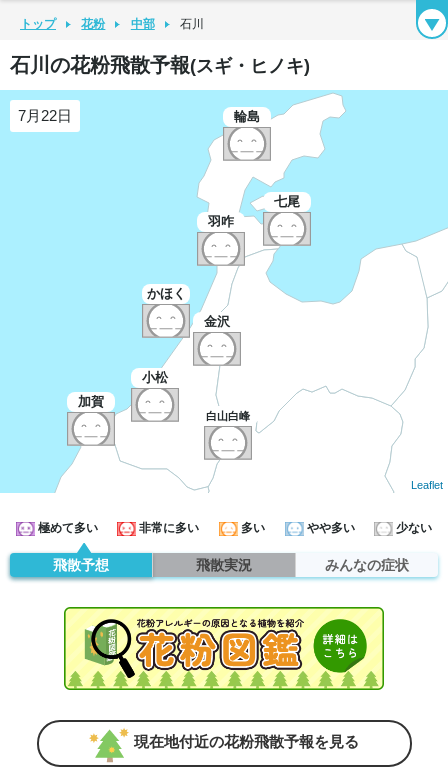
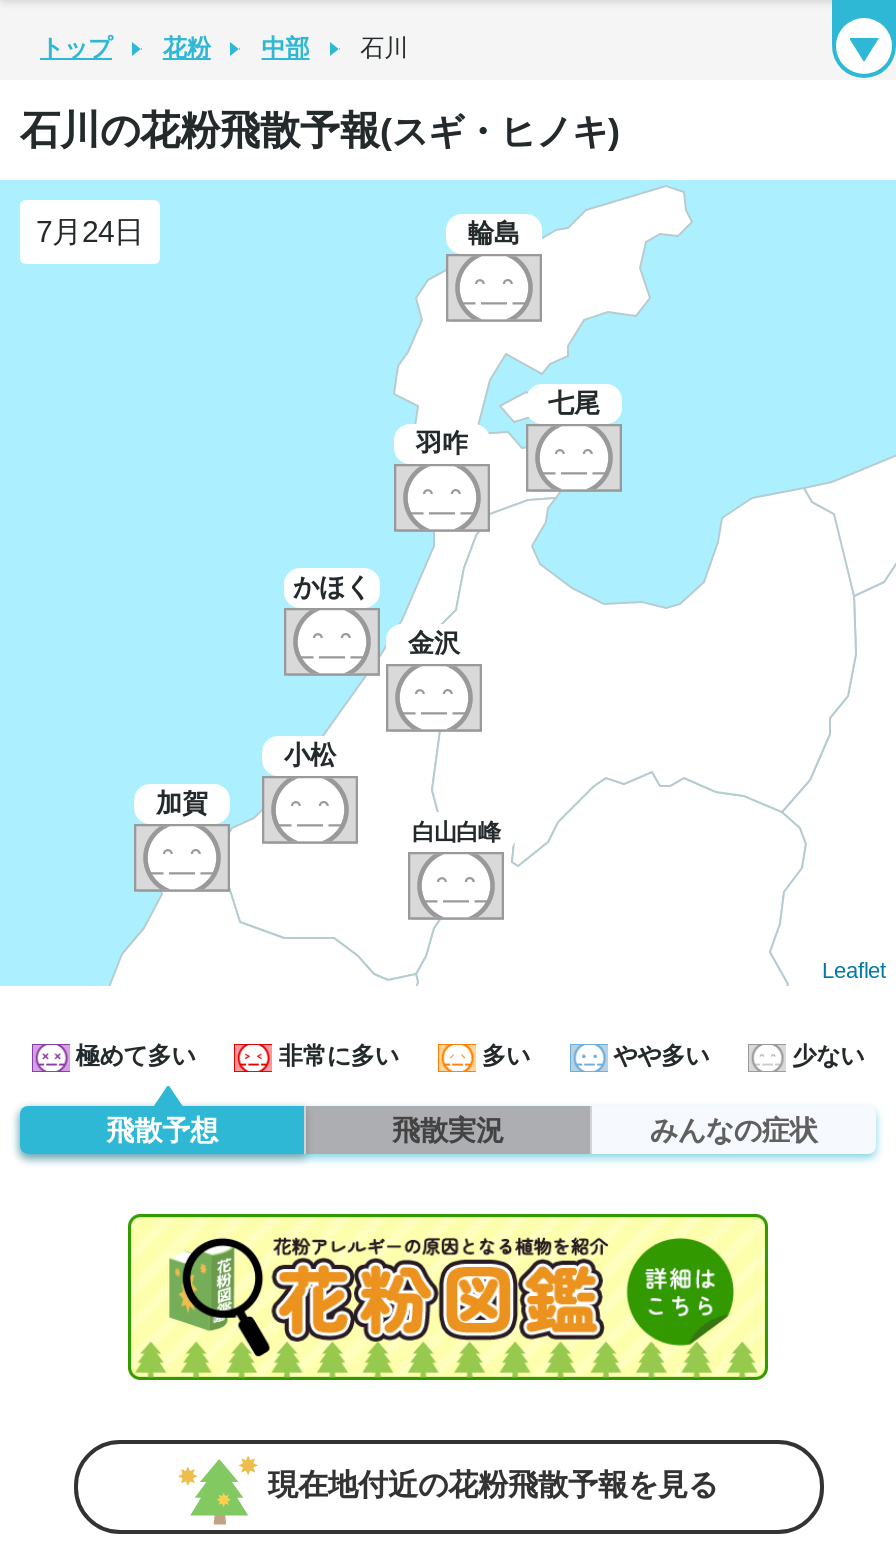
[18,107,72,124] 7月22日 -> [36,214,144,248] 7月24日

